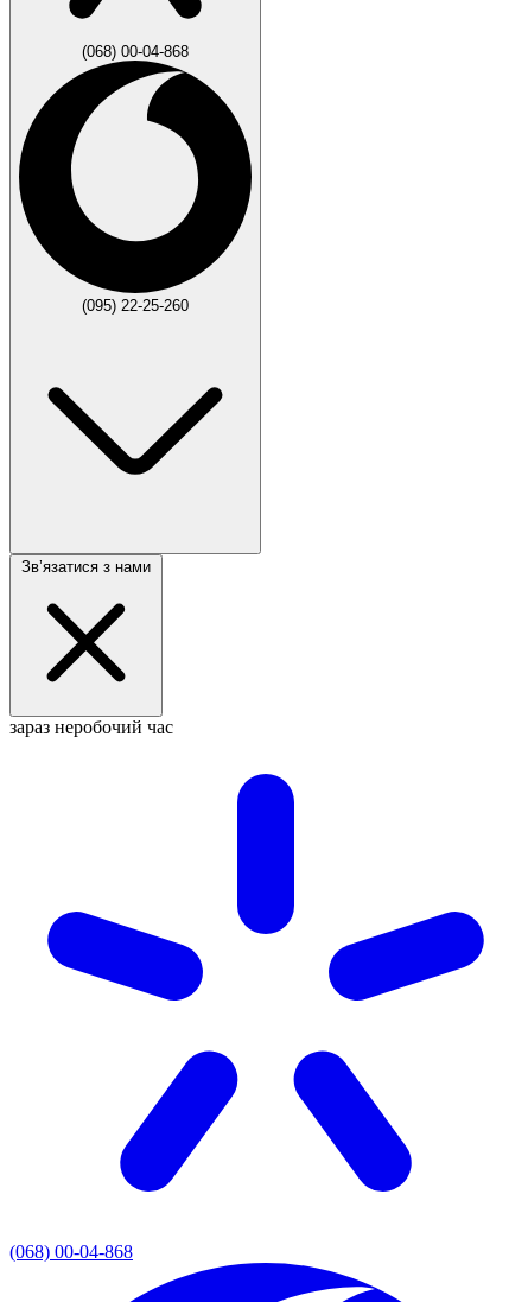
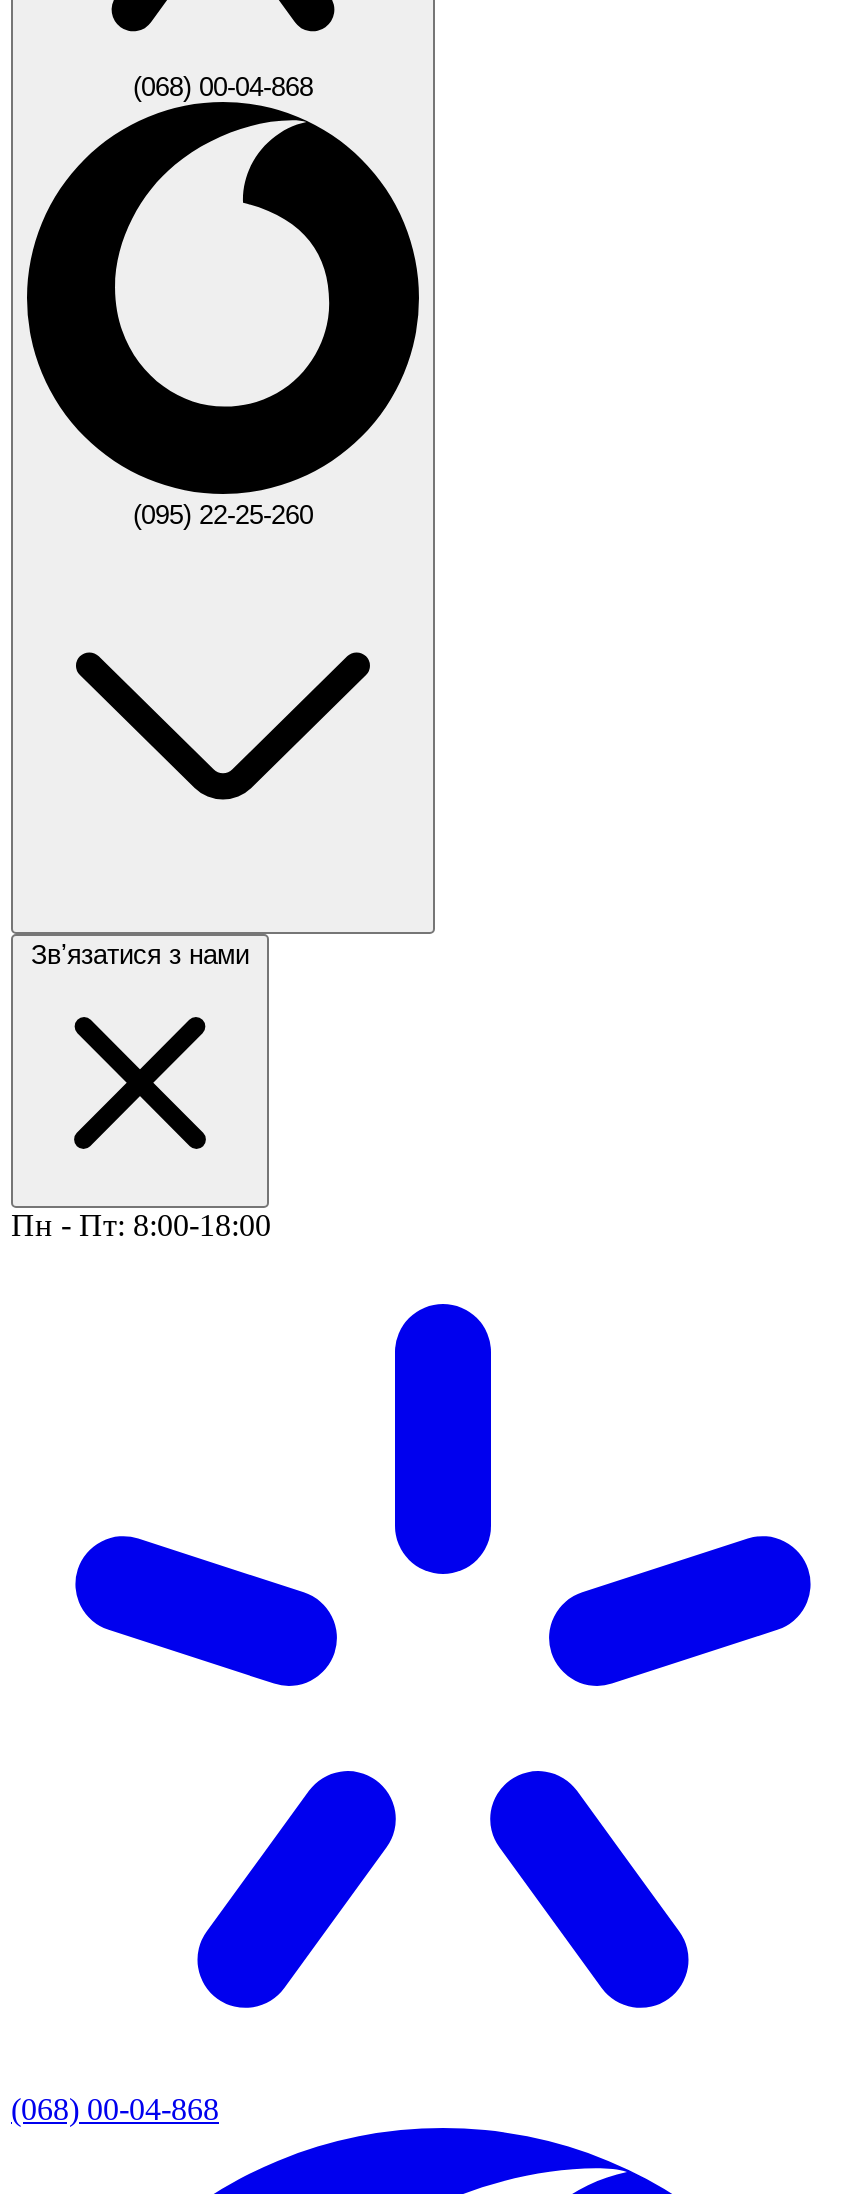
[9,717,173,737] зараз неробочий час -> [11,1208,271,1242] Пн - Пт: 8:00-18:00

